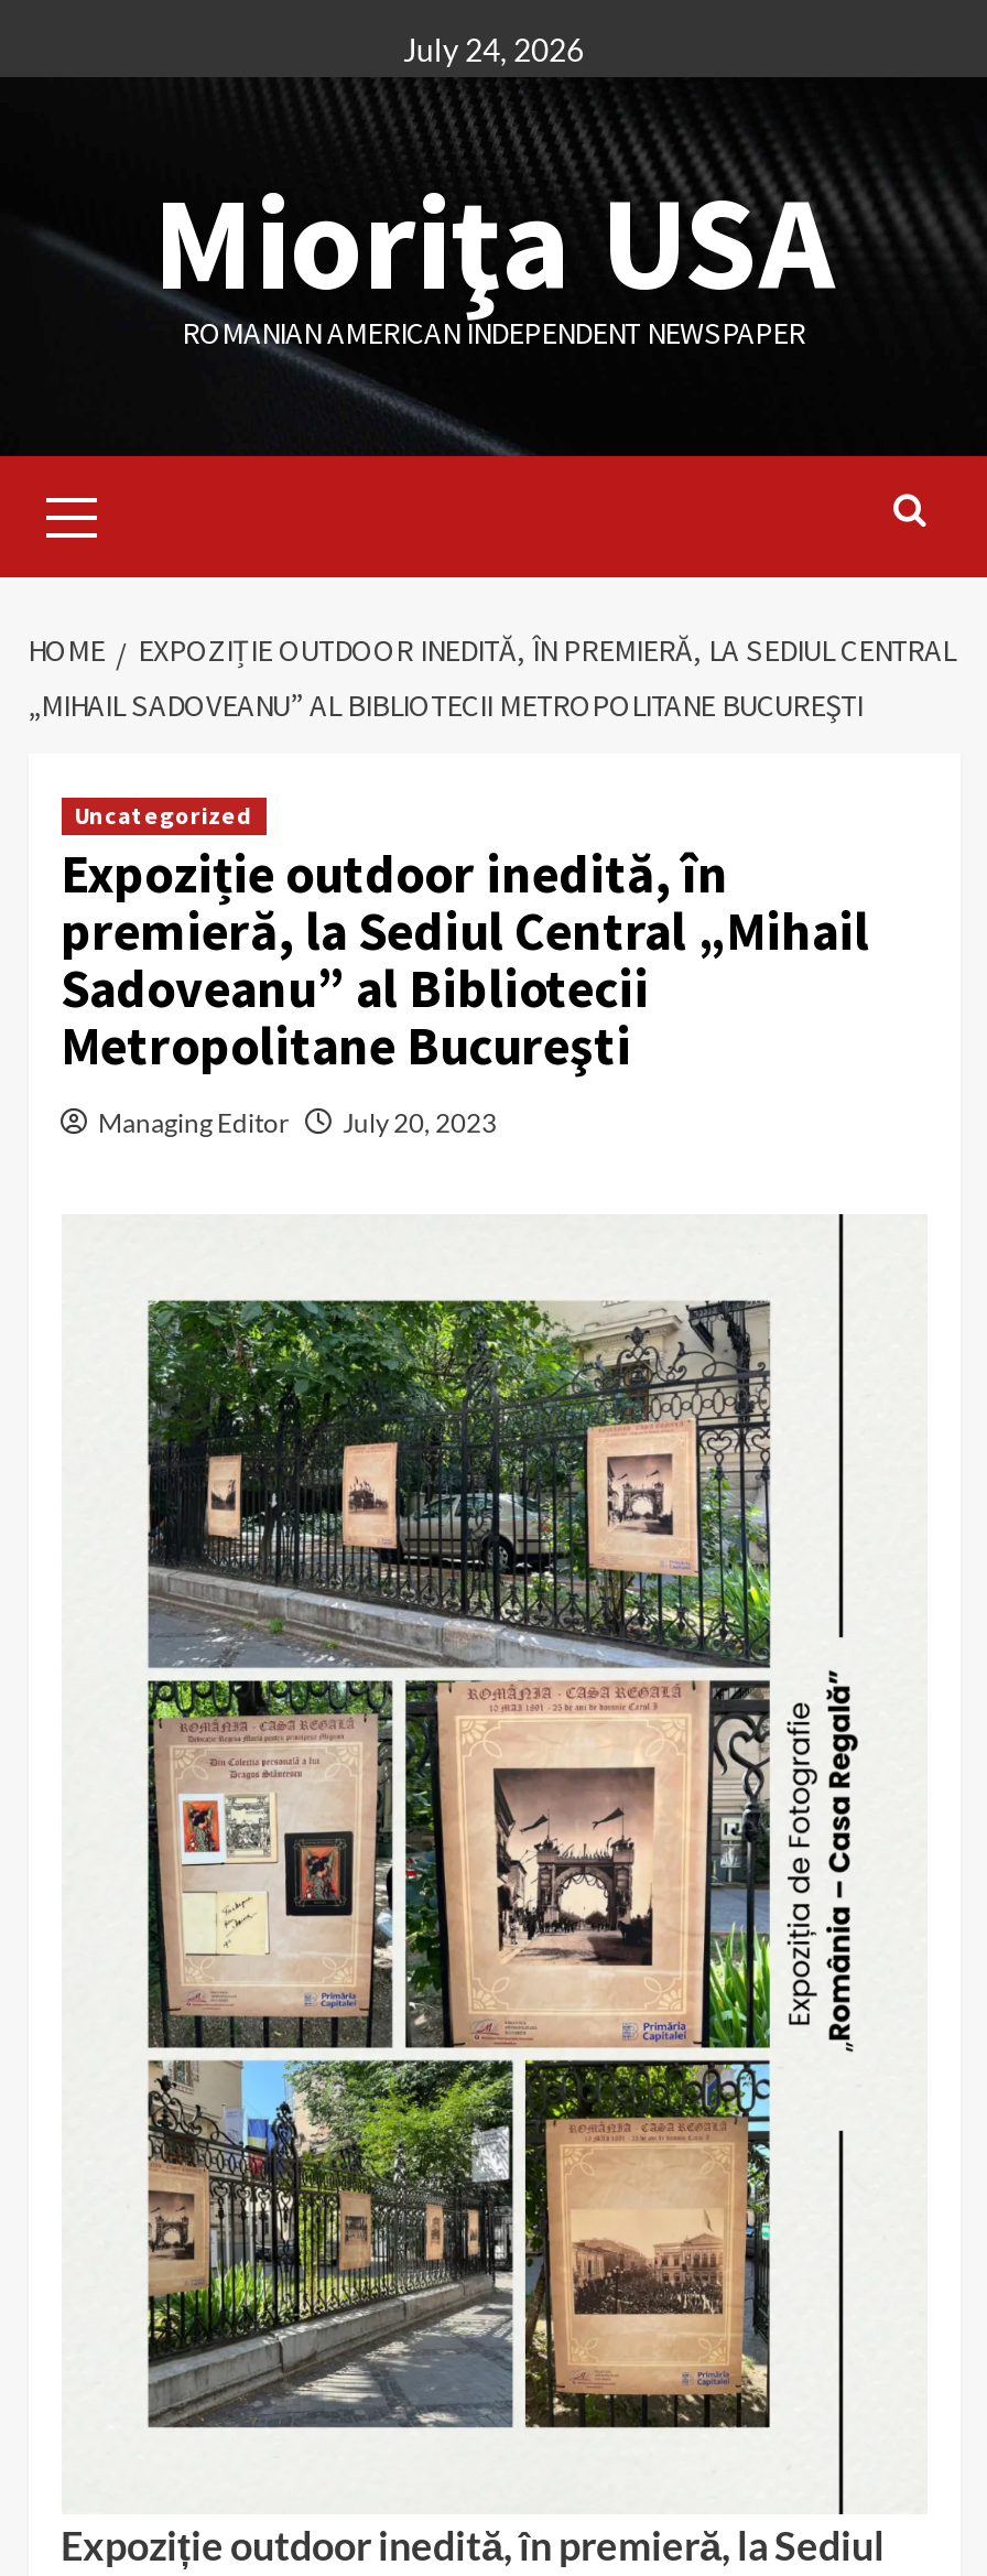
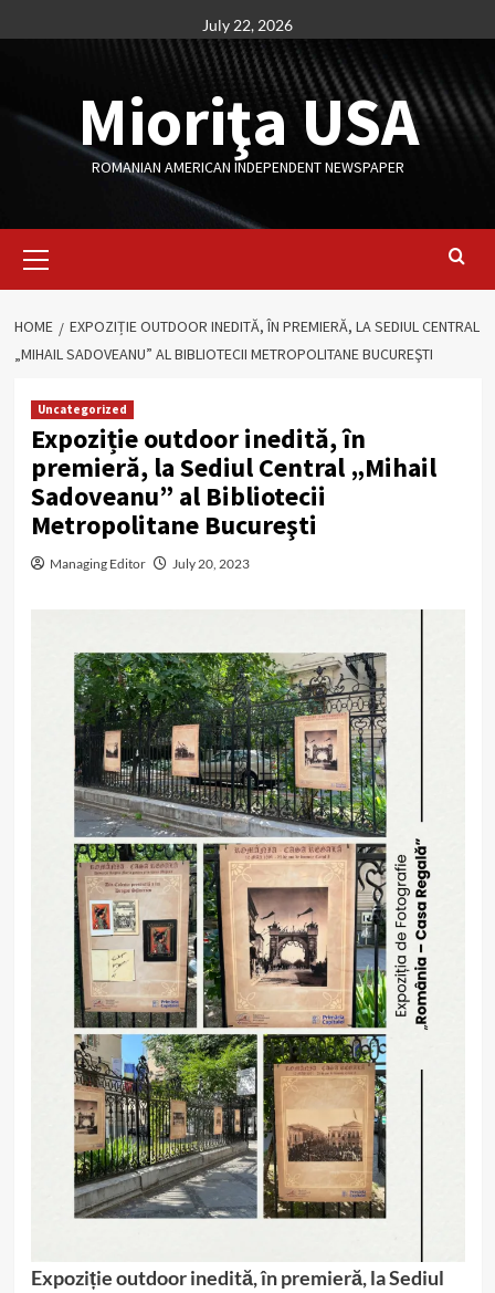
[403,31,584,68] July 24, 2026 -> [202,15,293,34] July 22, 2026

